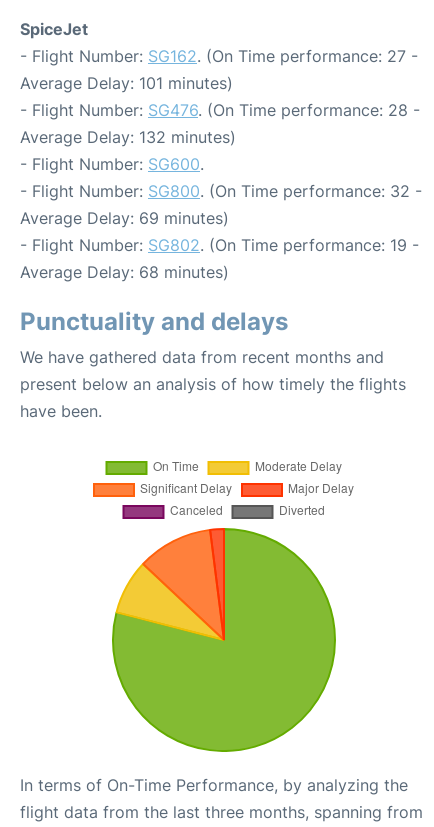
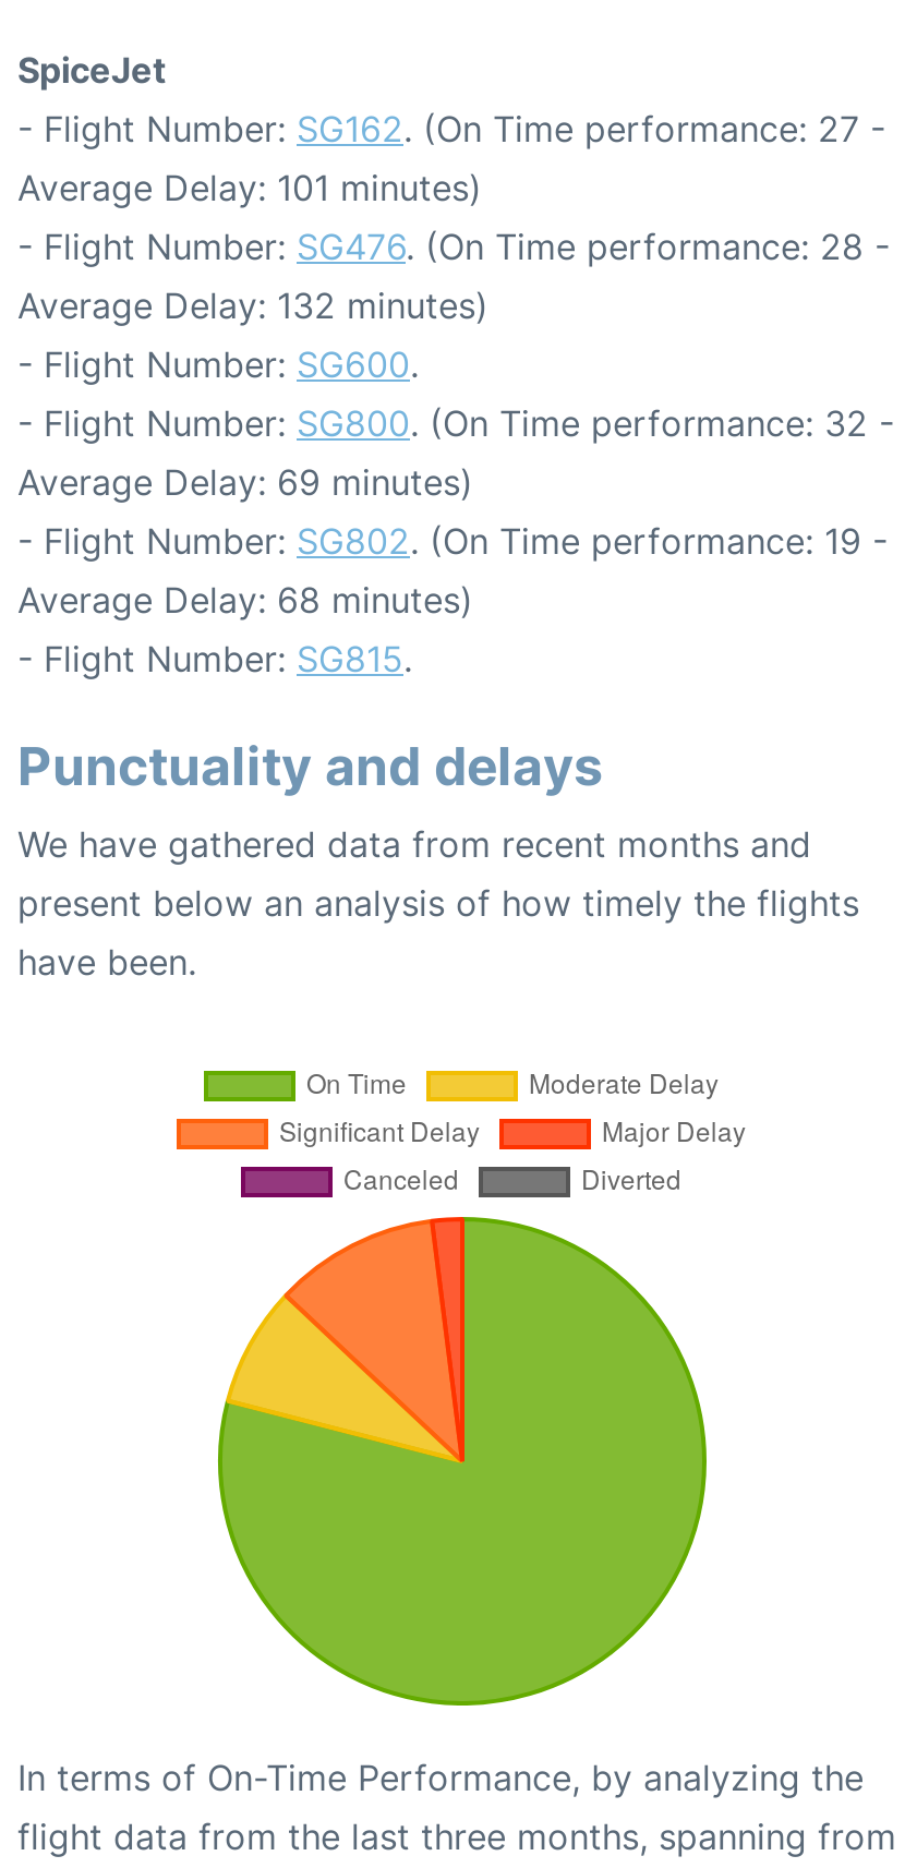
none -> [17,637,412,681] - Flight Number: SG815.

